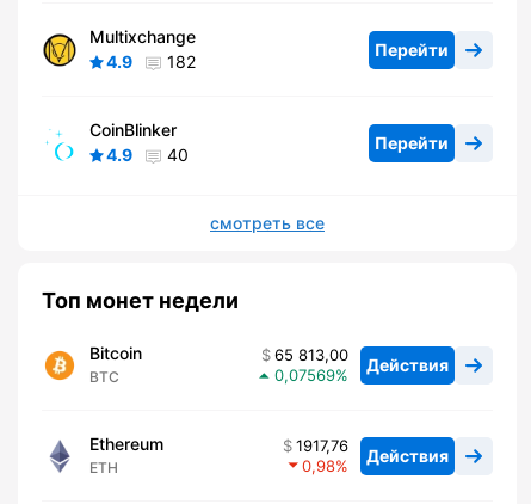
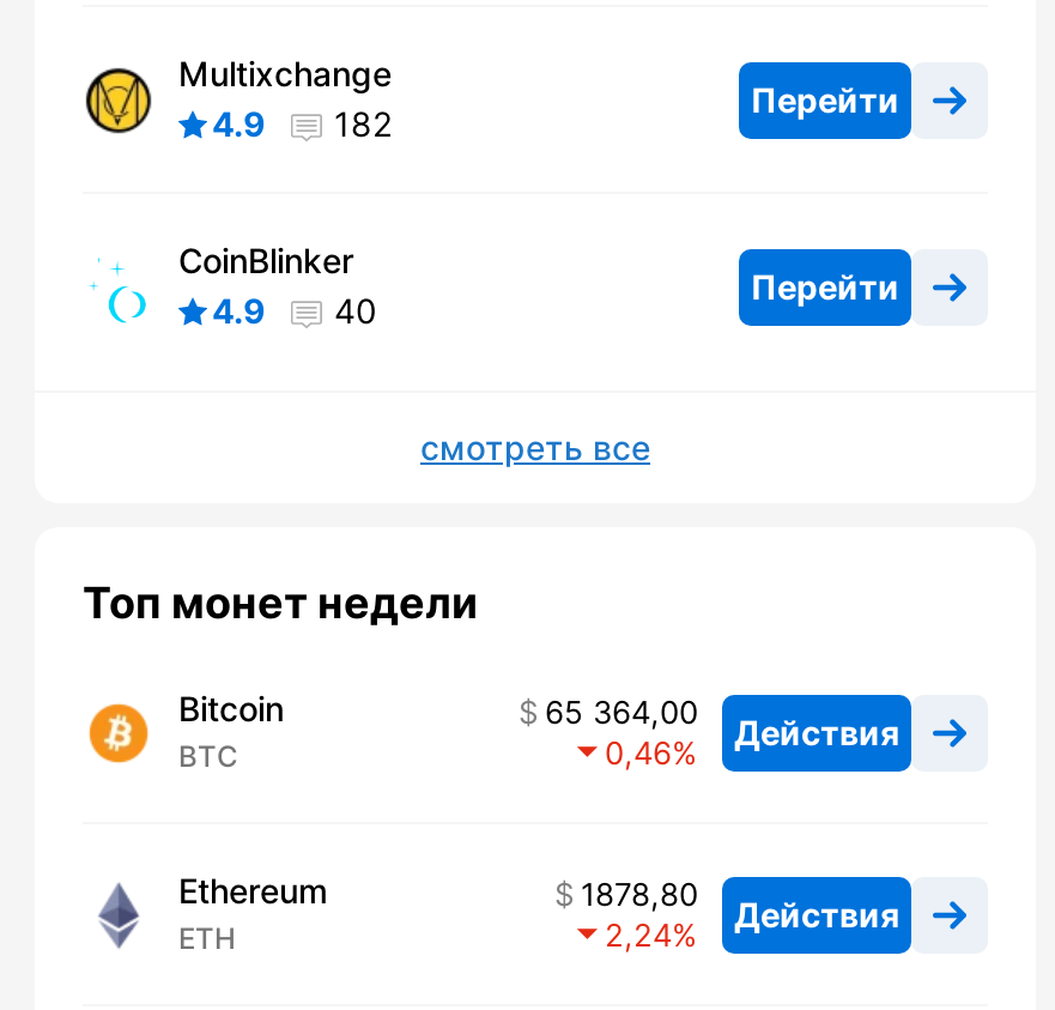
[274,346,449,375] 65 813,00 Действия -> [545,693,899,752] 65 364,00 Действия
[274,366,335,385] 0,07569 -> [605,734,672,773] 0,46
[296,436,449,466] 1917,76 Действия -> [581,876,899,934] 1878,80 Действия
[302,457,335,476] 0,98 -> [605,916,672,955] 2,24

